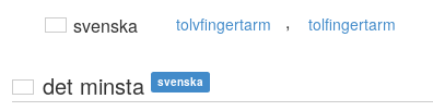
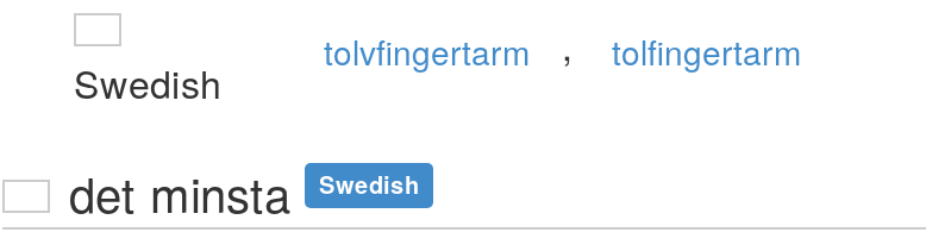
[69,13,138,38] svenska -> [74,56,221,111] Swedish
[157,74,203,89] svenska -> [319,168,419,201] Swedish

